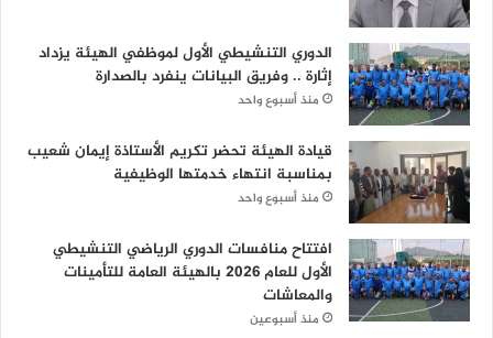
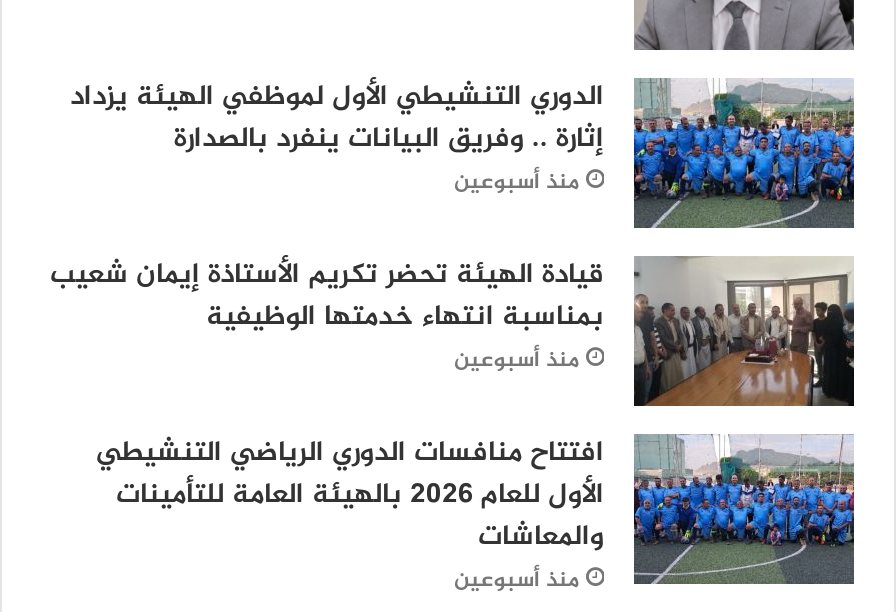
[238,90,319,111] منذ أسبوع واحد -> [454,164,580,202] منذ أسبوعين
[238,188,319,209] منذ أسبوع واحد -> [454,342,580,380] منذ أسبوعين

